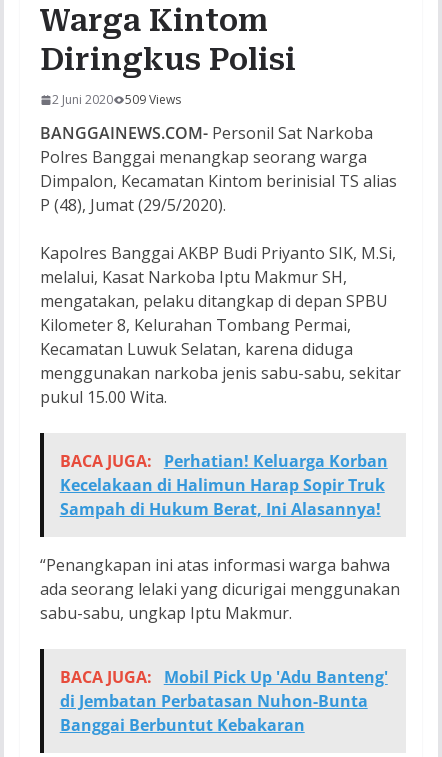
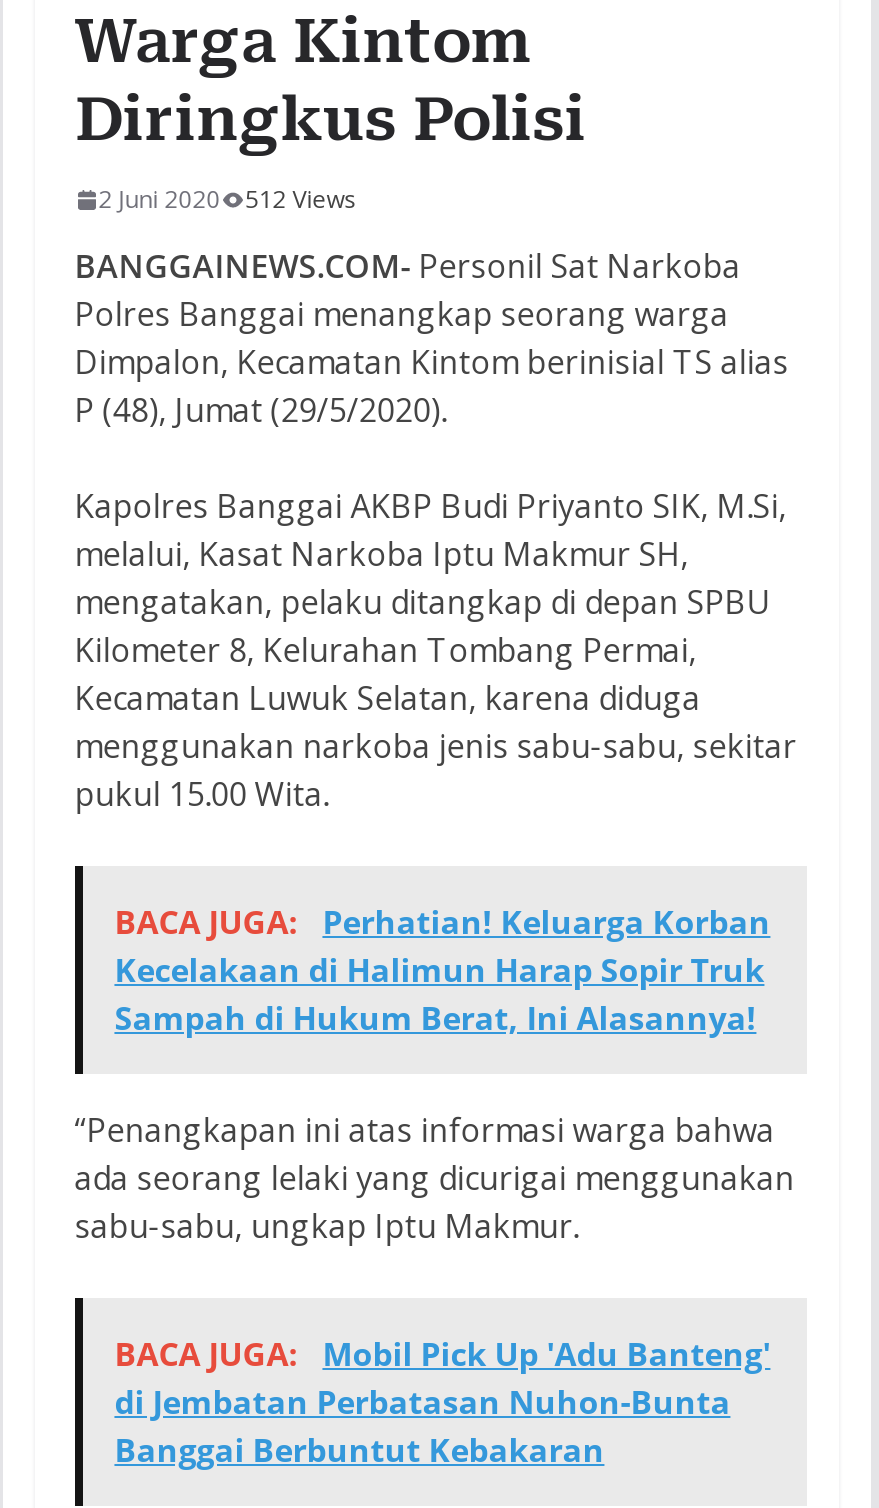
[52,91,181,108] 2 Juni 2020 509 Views -> [98,182,356,216] 2 Juni 2020 512 Views

